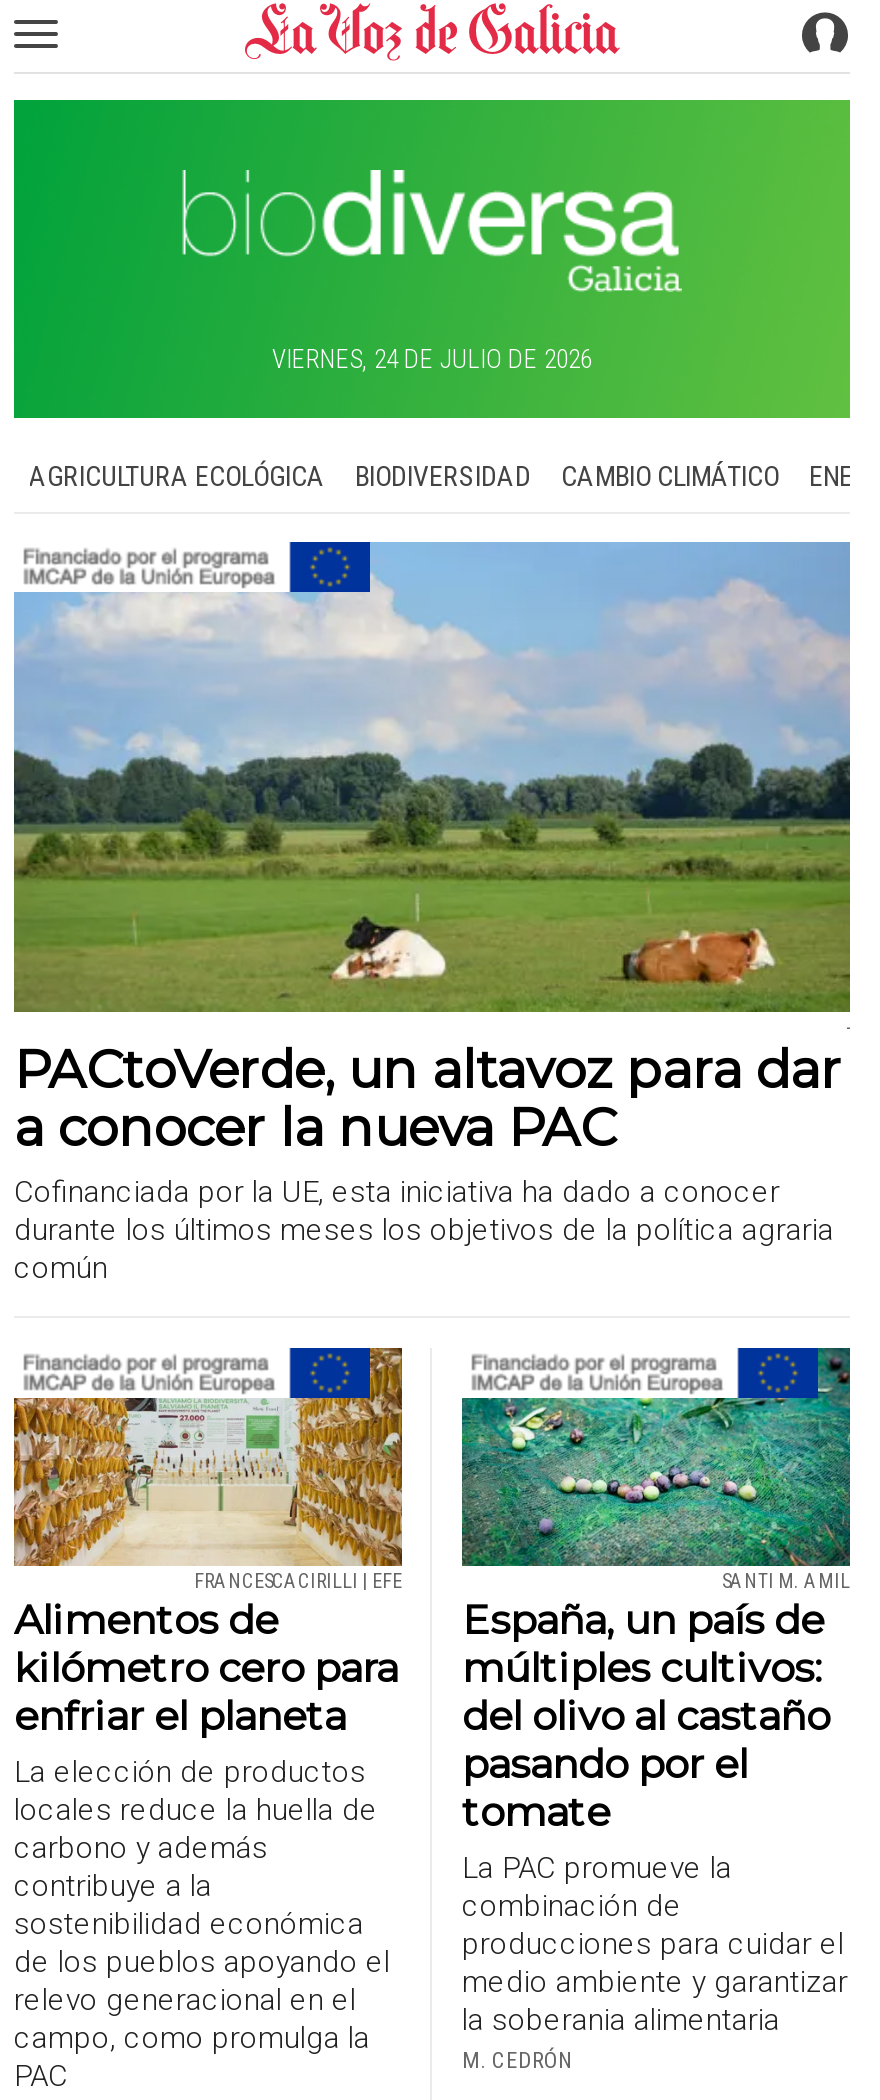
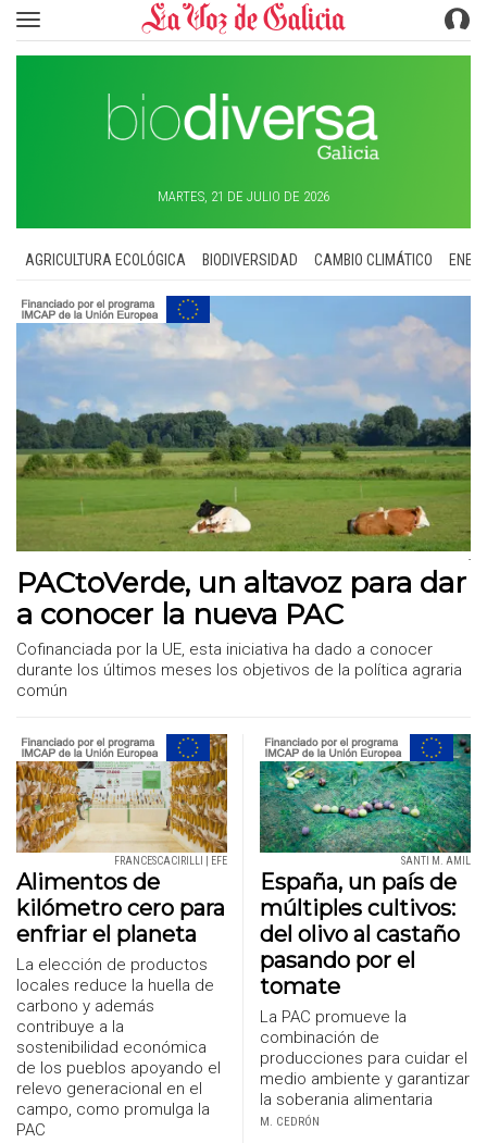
[272,344,592,374] VIERNES, 24 DE JULIO DE 2026 -> [158,188,329,205] MARTES, 21 DE JULIO DE 2026

